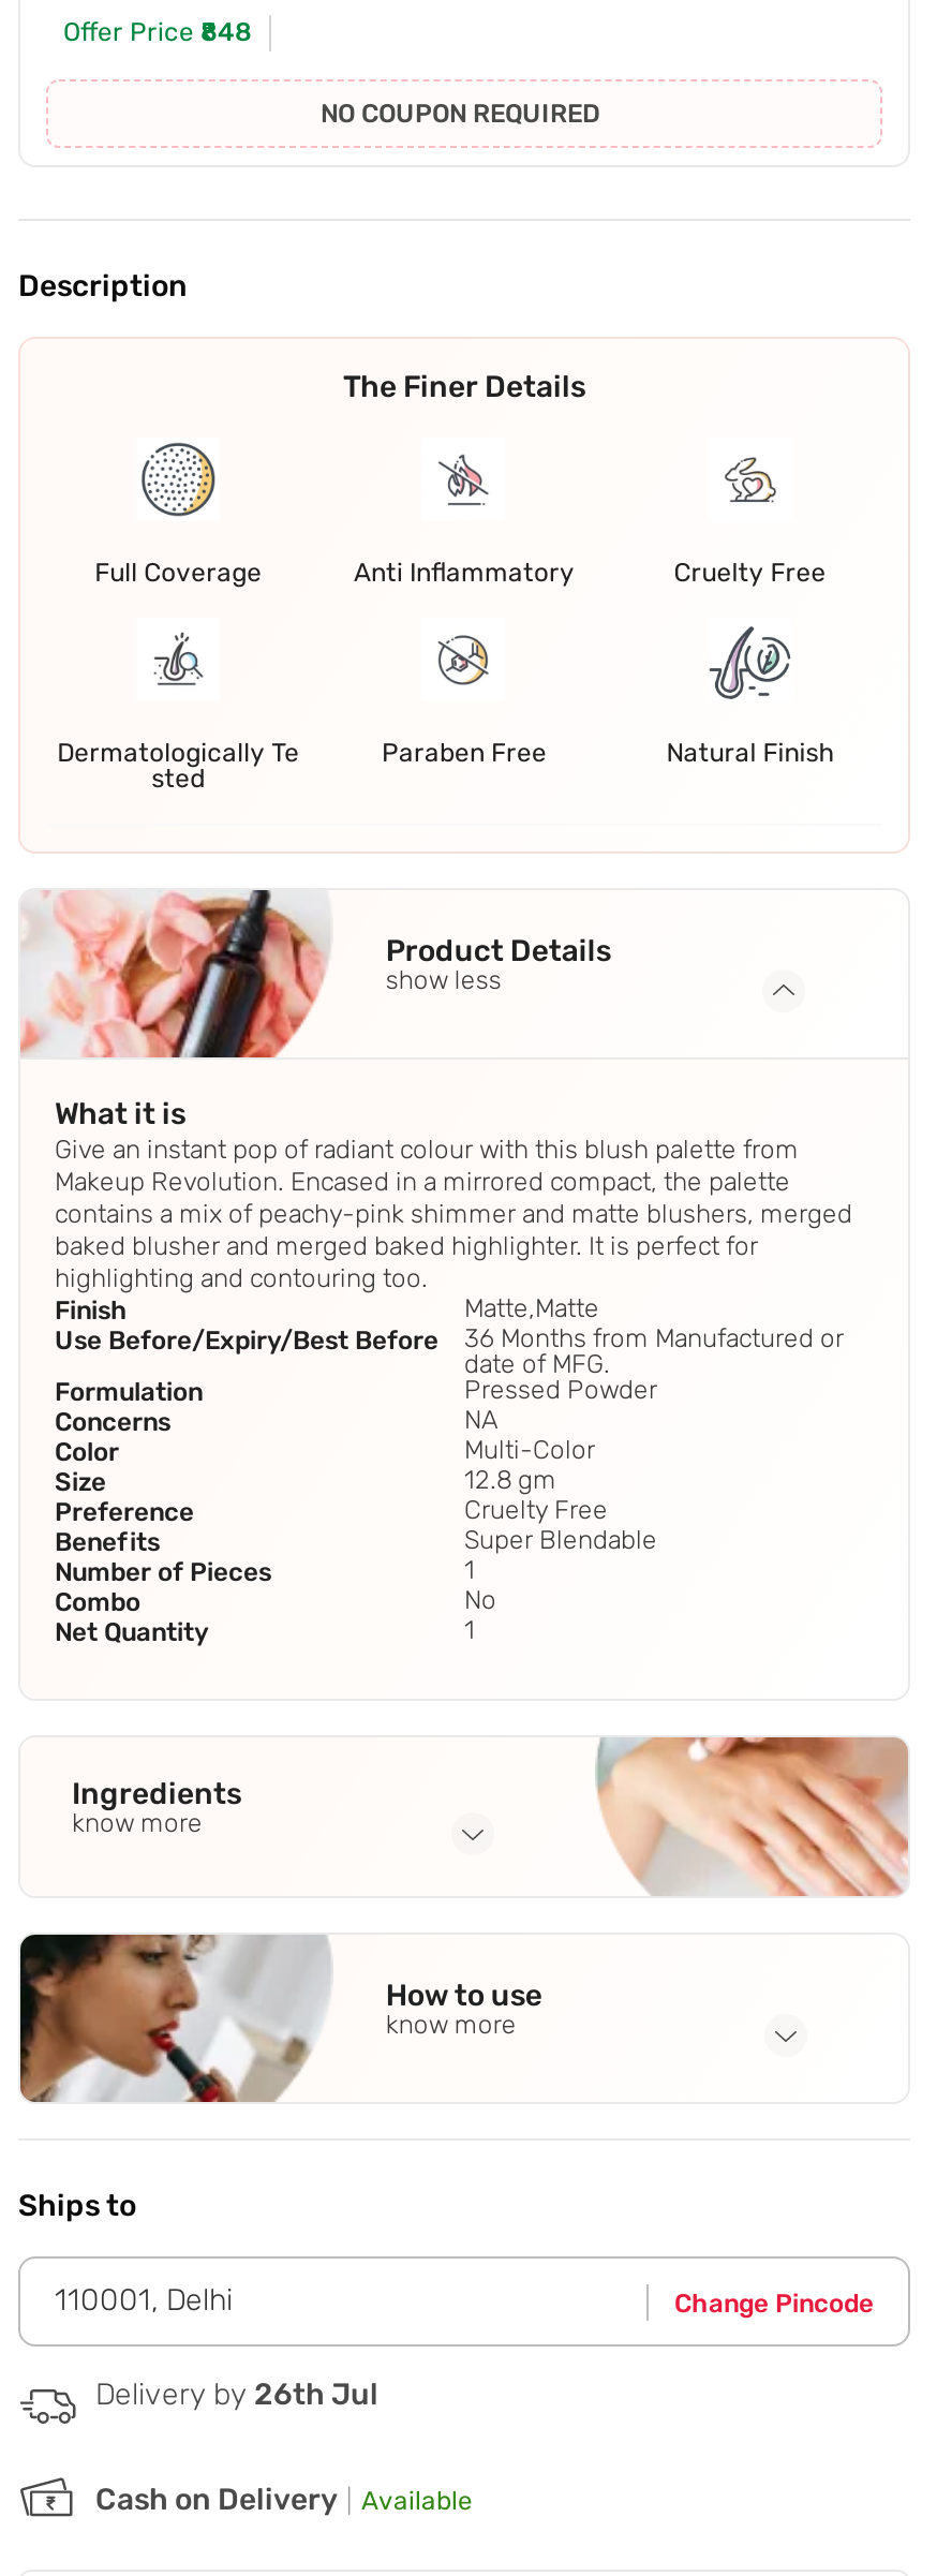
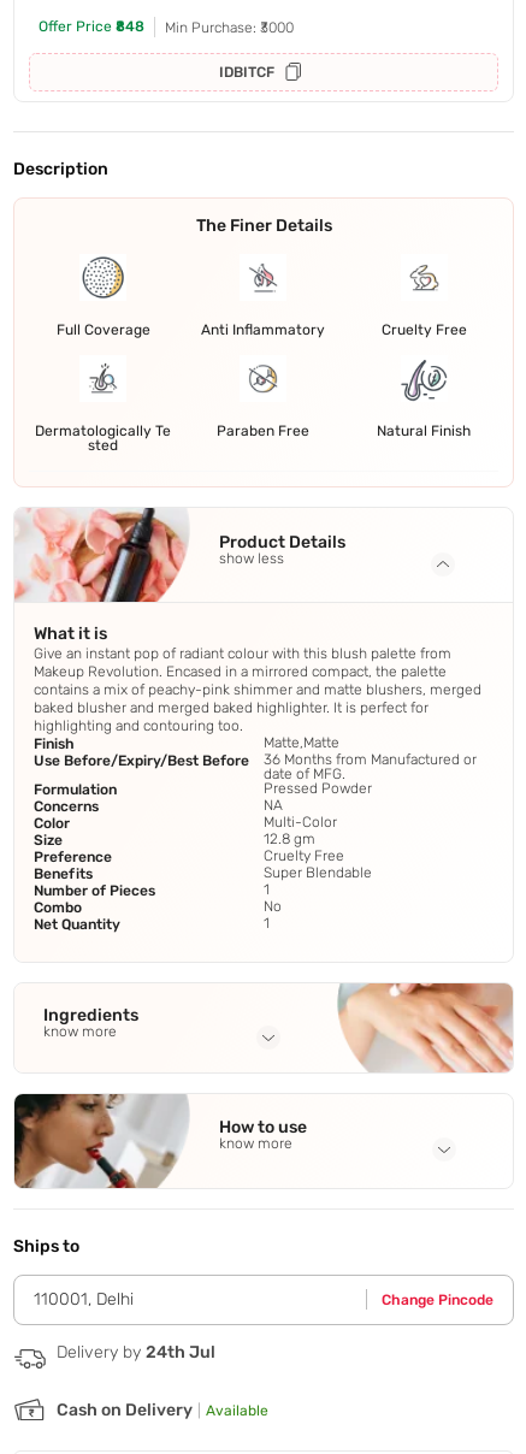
[321,99,599,129] NO COUPON REQUIRED -> [165,19,294,81] Min Purchase: ₹3000 | IDBITCF
[95,2376,378,2413] Delivery by 26th Jul -> [57,1342,215,1362] Delivery by 24th Jul

